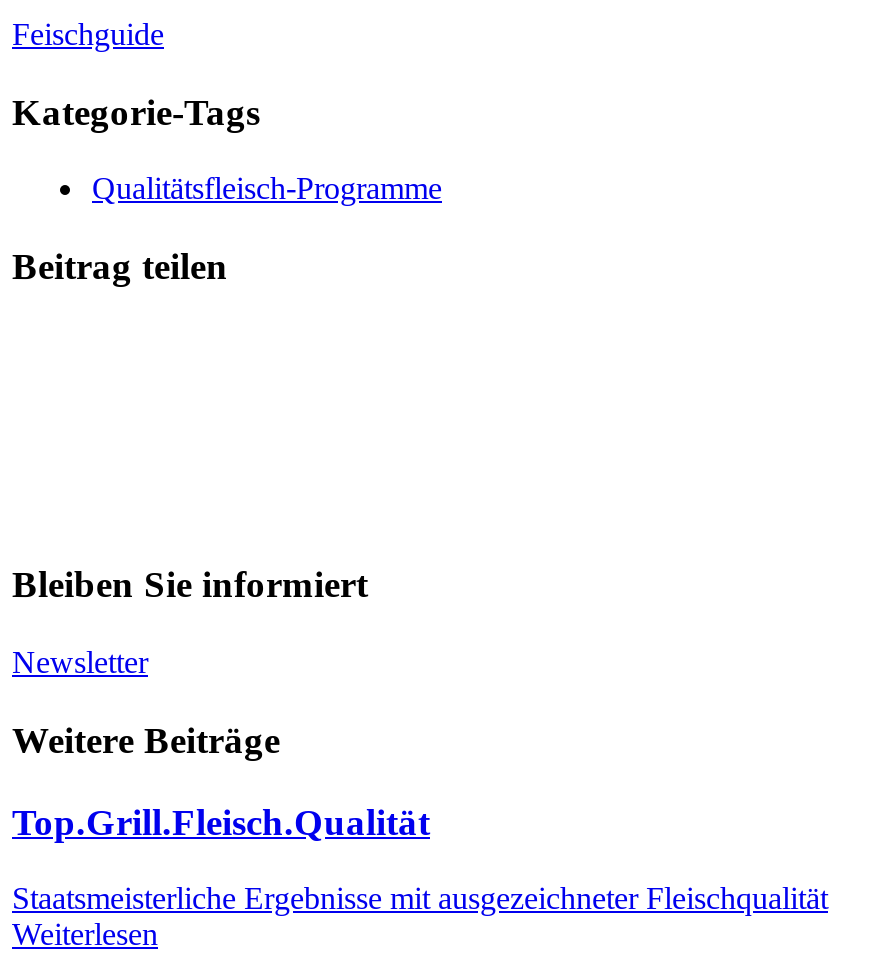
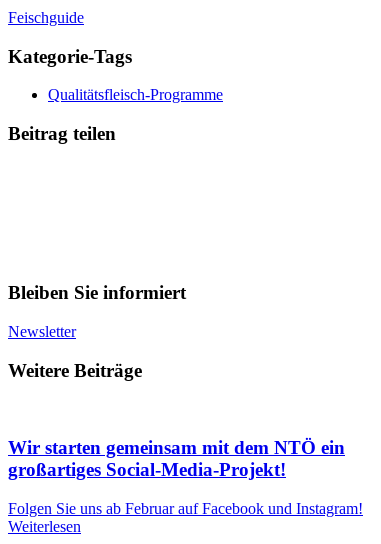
[12,800,430,842] Top.Grill.Fleisch.Qualität -> [8,437,345,480] Wir starten gemeinsam mit dem NTÖ ein | großartiges Social-Media-Projekt!
[12,882,828,916] Staatsmeisterliche Ergebnisse mit ausgezeichneter Fleischqualität -> [8,500,363,517] Folgen Sie uns ab Februar auf Facebook und Instagram!

